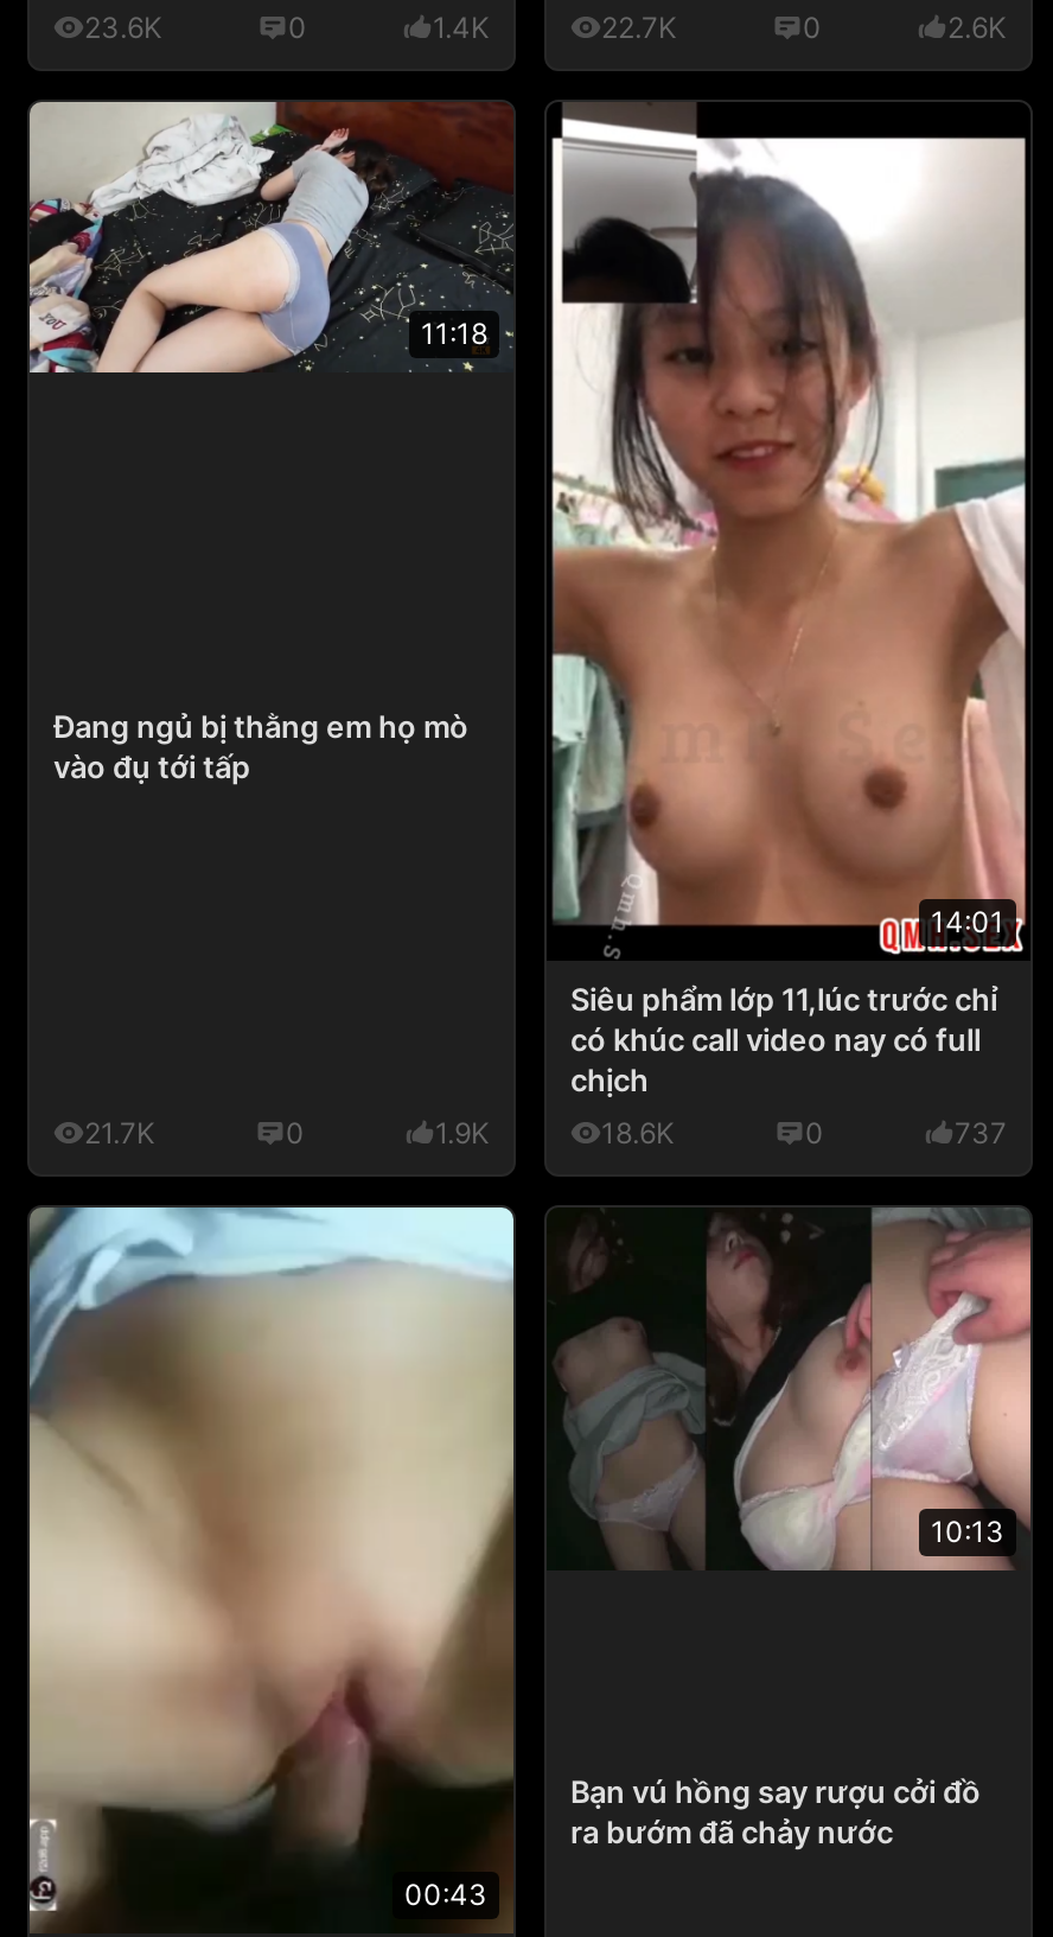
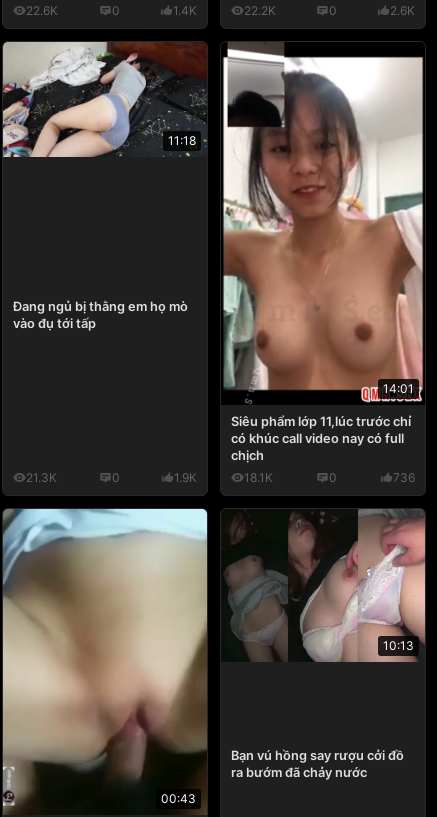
[84,8,162,44] 23.6K -> [26,3,58,18] 22.6K
[601,8,677,44] 22.7K -> [244,3,276,18] 22.2K
[84,1116,155,1151] 21.7K -> [26,470,57,485] 21.3K
[601,1116,675,1151] 18.6K -> [244,470,273,485] 18.1K
[955,1116,1007,1151] 737 -> [393,470,415,485] 736

